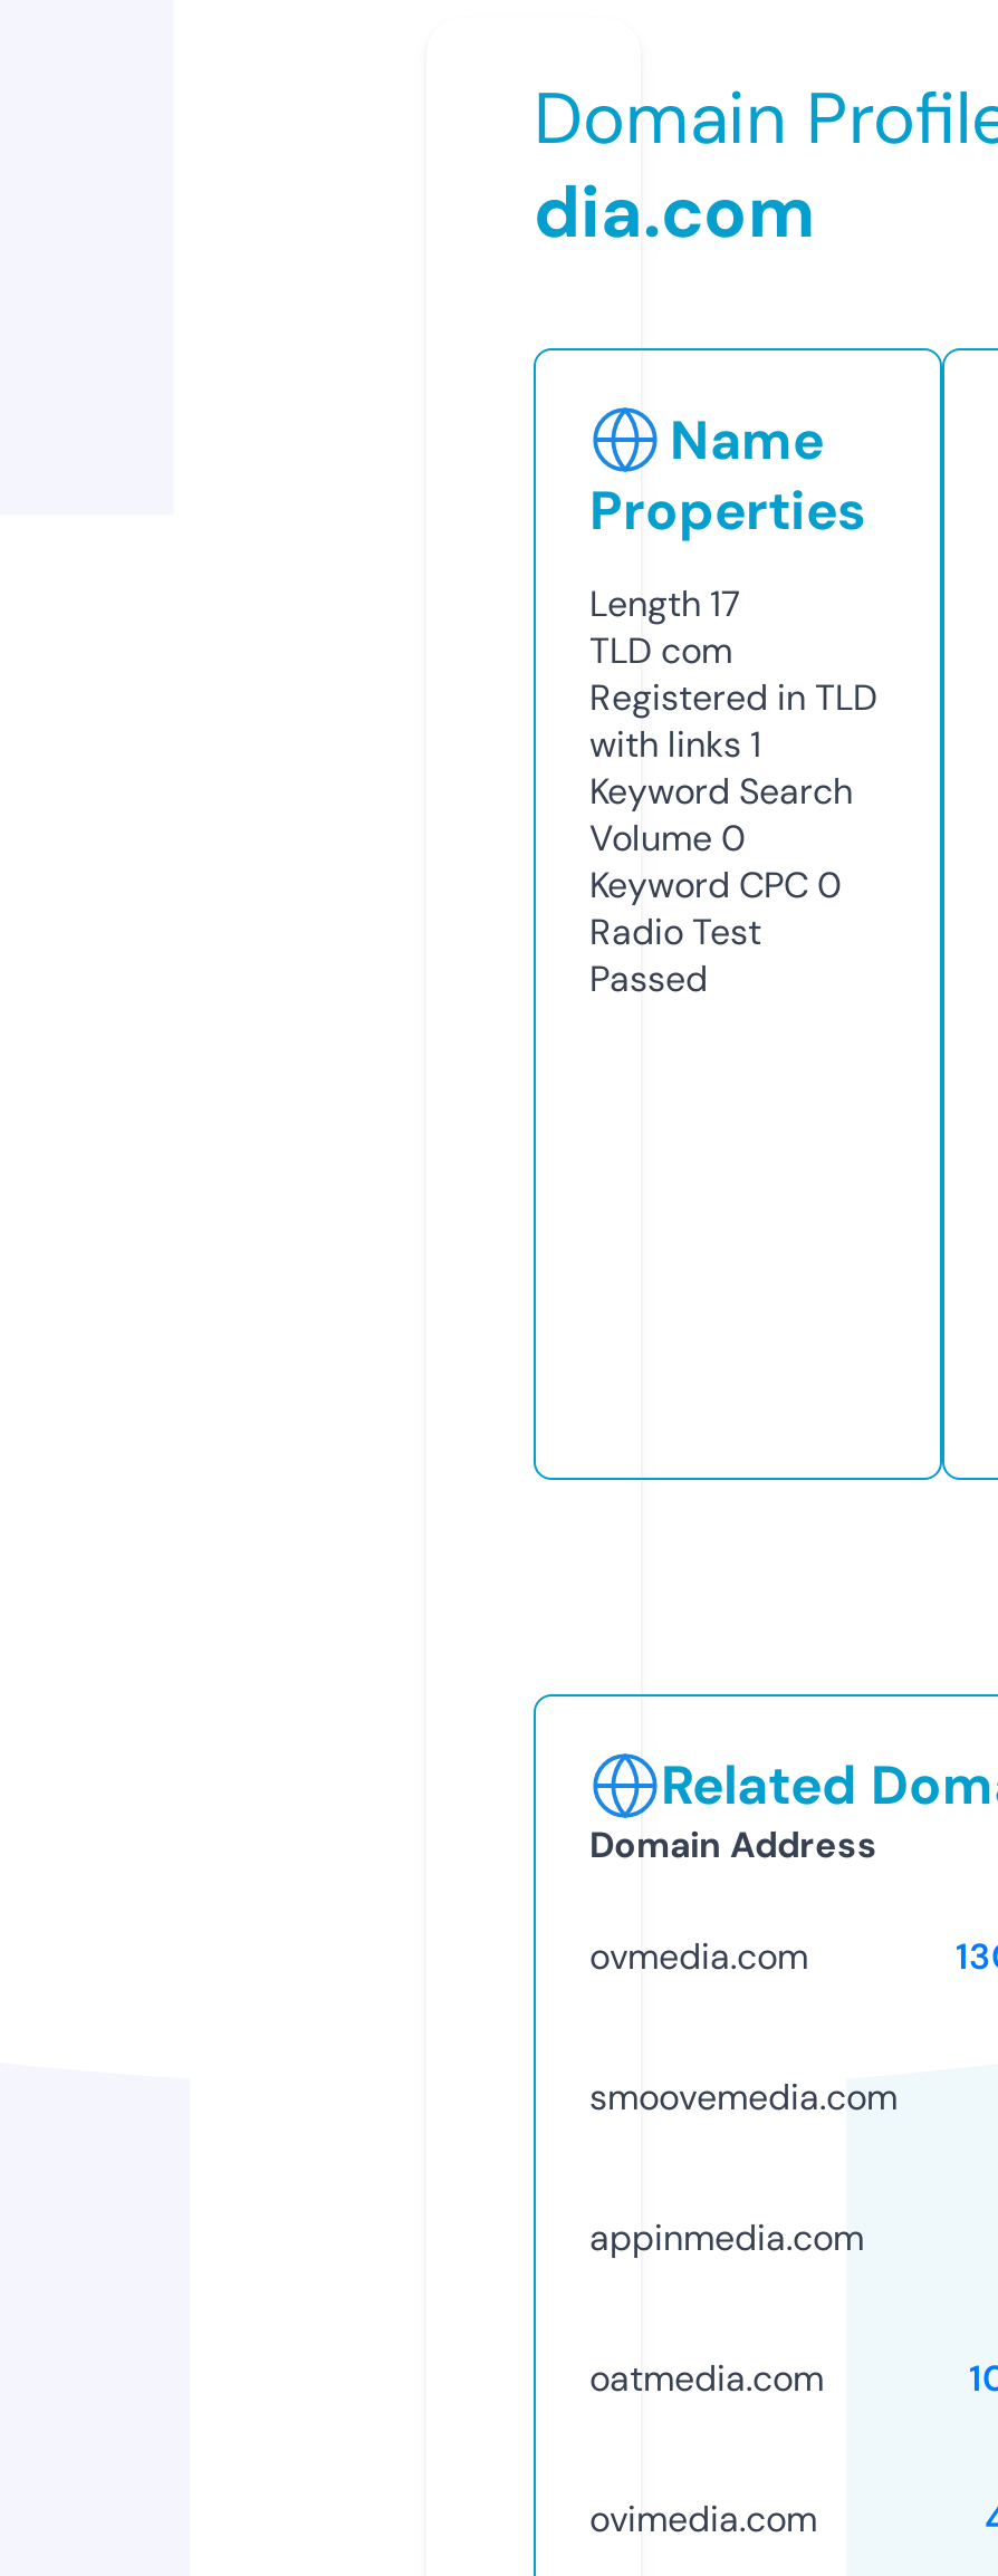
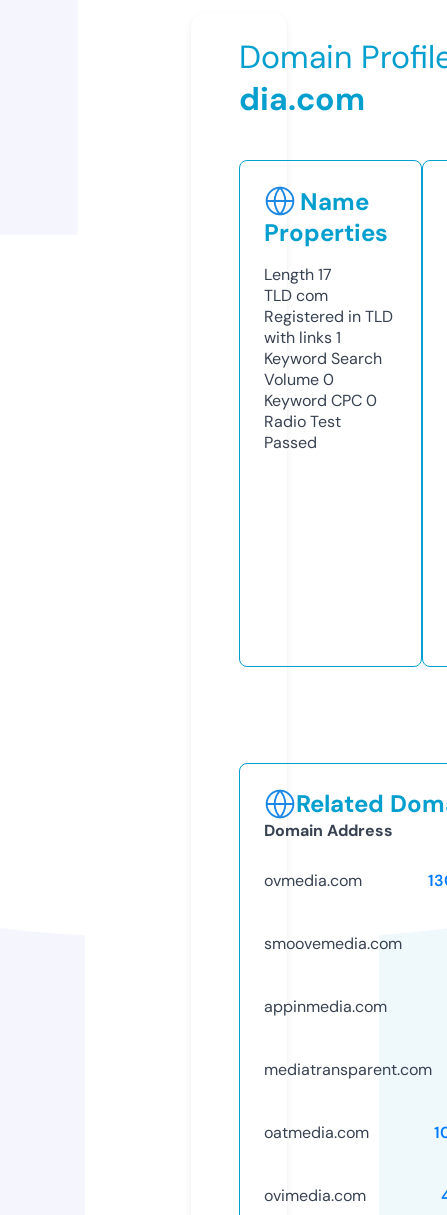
none -> [264,1059,432,1080] mediatransparent.com

